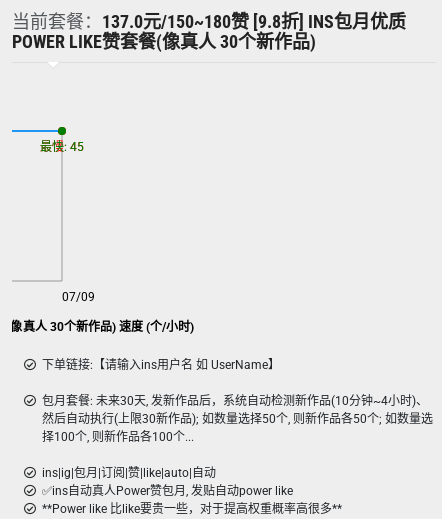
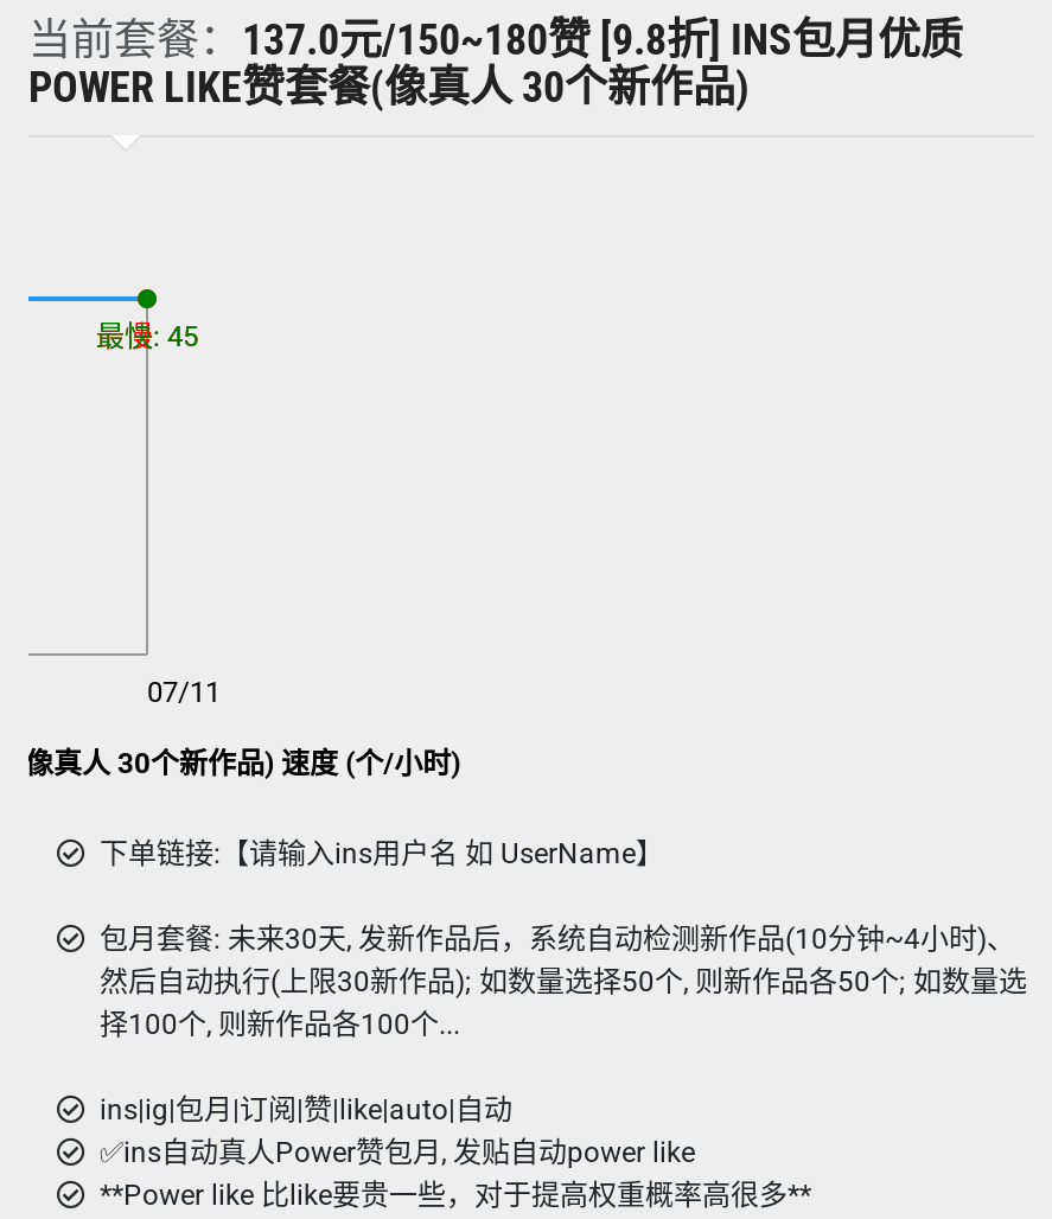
[62,290,95,304] 07/09 -> [147,676,221,709] 07/11

